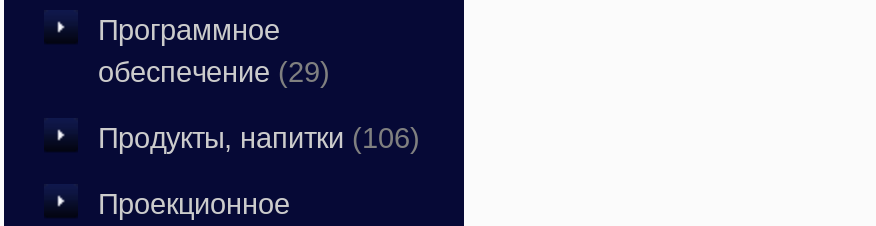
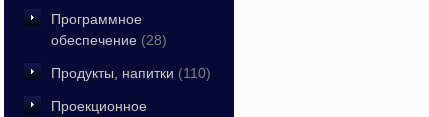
[98,56,330,88] обеспечение (29) -> [51,32,167,48] обеспечение (28)
[98,122,420,154] Продукты, напитки (106) -> [51,65,211,81] Продукты, напитки (110)

